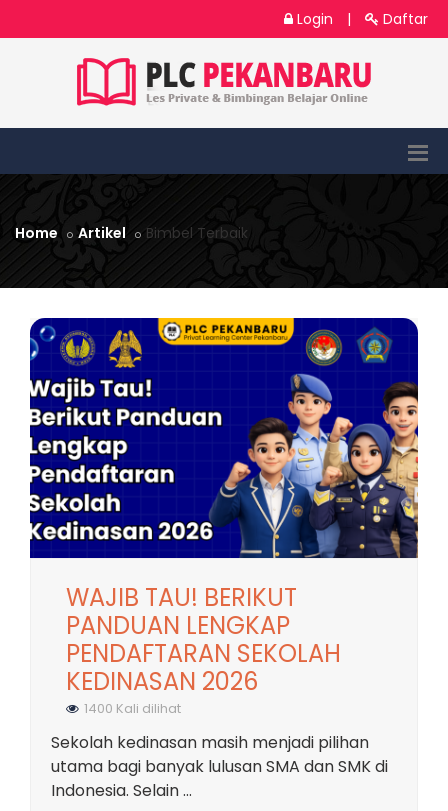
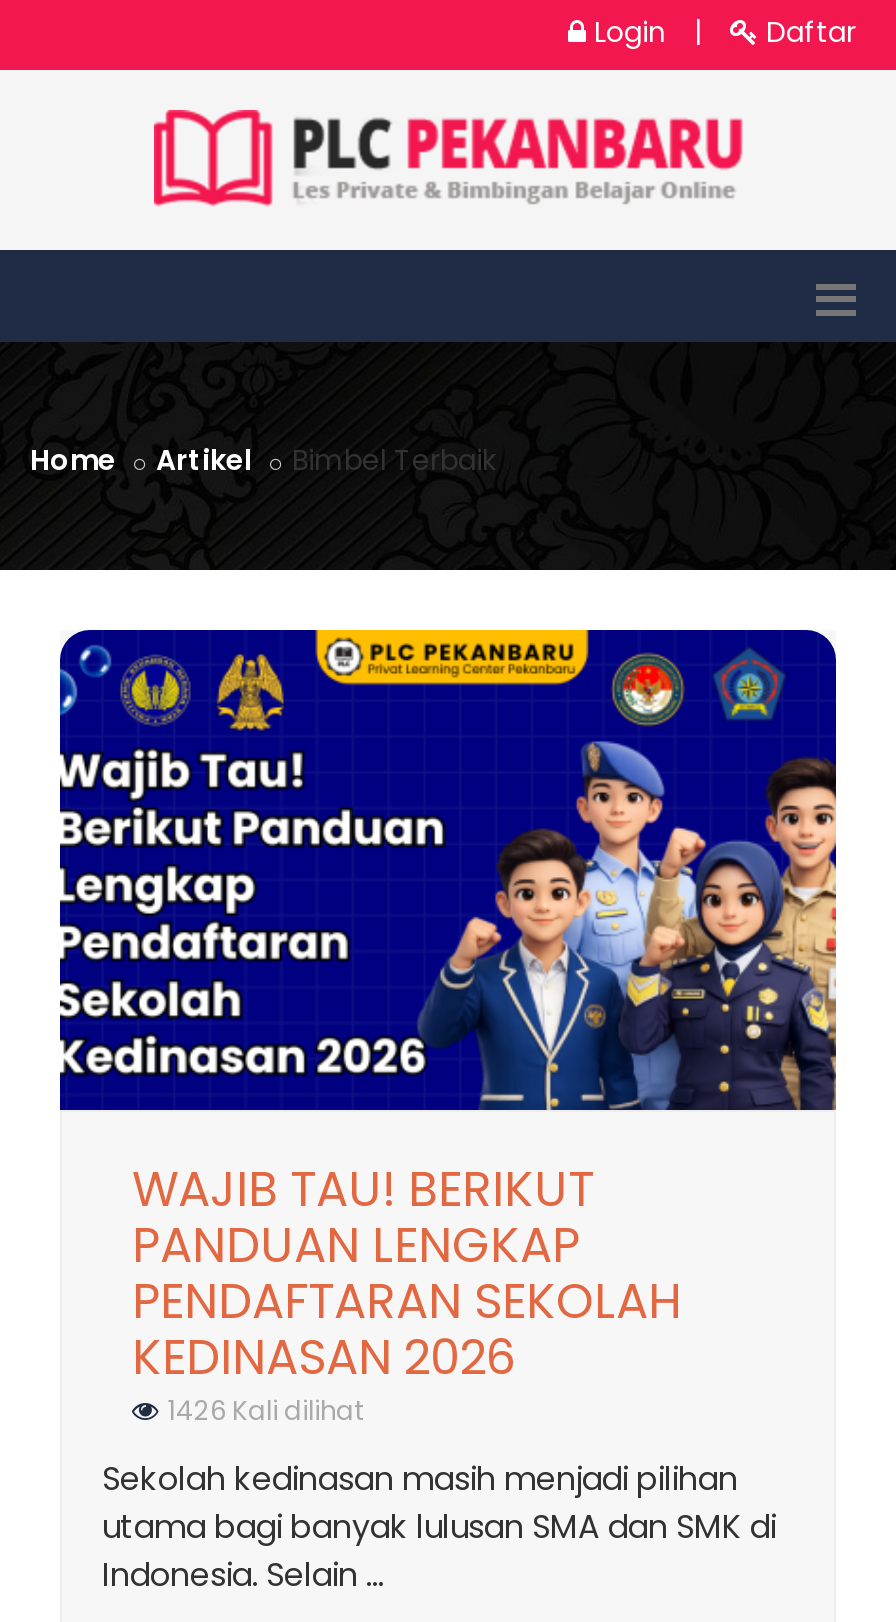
[84,699,181,718] 1400 Kali dilihat -> [168,1392,362,1430] 1426 Kali dilihat

